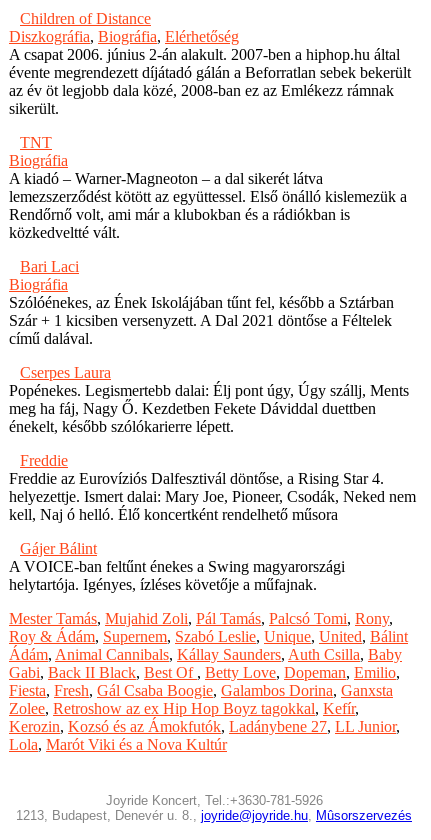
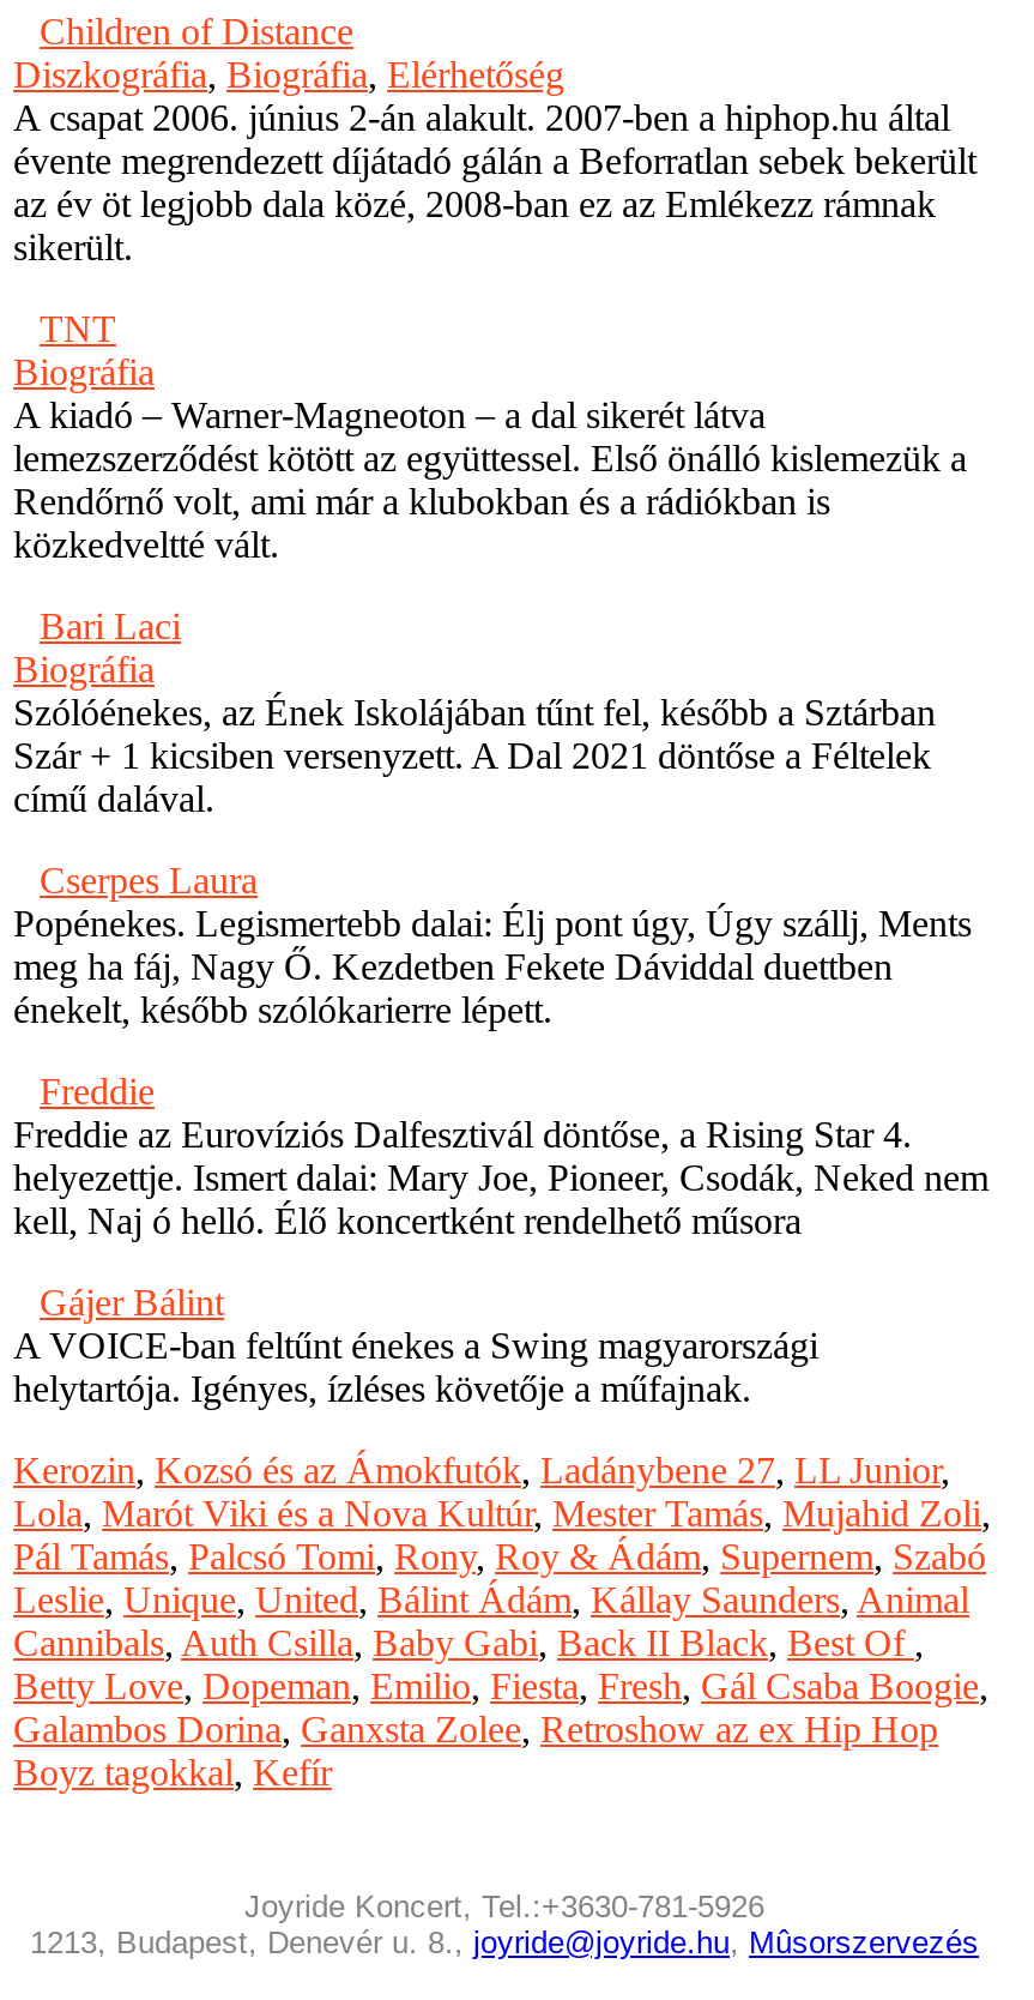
[9,610,408,717] Mester Tamás, Mujahid Zoli, Pál Tamás, Palcsó Tomi, Rony, | Roy & Ádám, Supernem, Szabó Leslie, Unique, United, Bálint | Ádám, Animal Cannibals, Kállay Saunders, Auth Csilla, Baby | Gabi, Back II Black, Best Of, Betty Love, Dopeman, Emilio, | Fiesta, Fresh, Gál Csaba Boogie, Galambos Dorina, Ganxsta | Zolee, Retroshow az ex Hip Hop Boyz tagokkal, Kefír, -> none
moved [9,718,400,735] -> [13,1450,950,1490]: Kerozin, Kozsó és az Ámokfutók, Ladánybene 27, LL Junior,
[9,736,227,753] Lola, Marót Viki és a Nova Kultúr -> [13,1493,991,1793] Lola, Marót Viki és a Nova Kultúr, Mester Tamás, Mujahid Zoli, | Pál Tamás, Palcsó Tomi, Rony, Roy & Ádám, Supernem, Szabó | Leslie, Unique, United, Bálint Ádám, Kállay Saunders, Animal | Cannibals, Auth Csilla, Baby Gabi, Back II Black, Best Of, | Betty Love, Dopeman, Emilio, Fiesta, Fresh, Gál Csaba Boogie, | Galambos Dorina, Ganxsta Zolee, Retroshow az ex Hip Hop | Boyz tagokkal, Kefír

